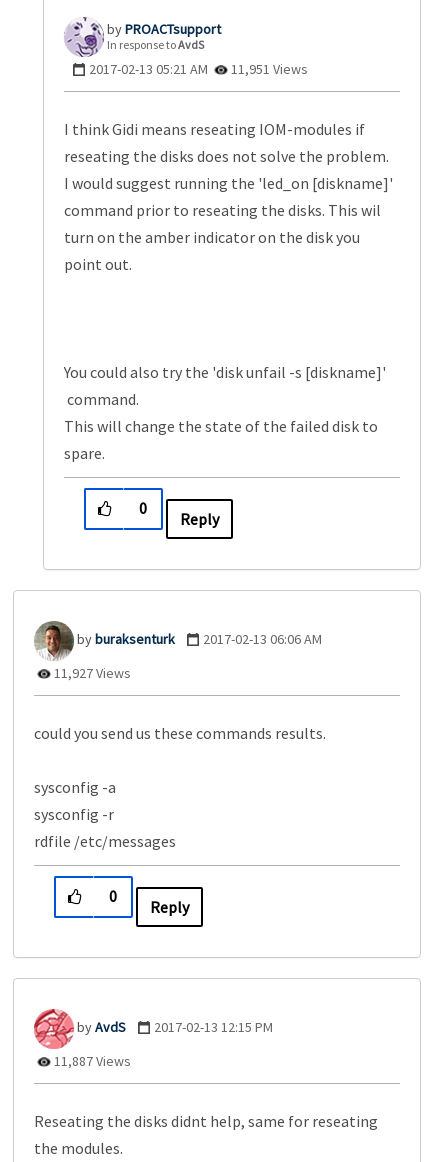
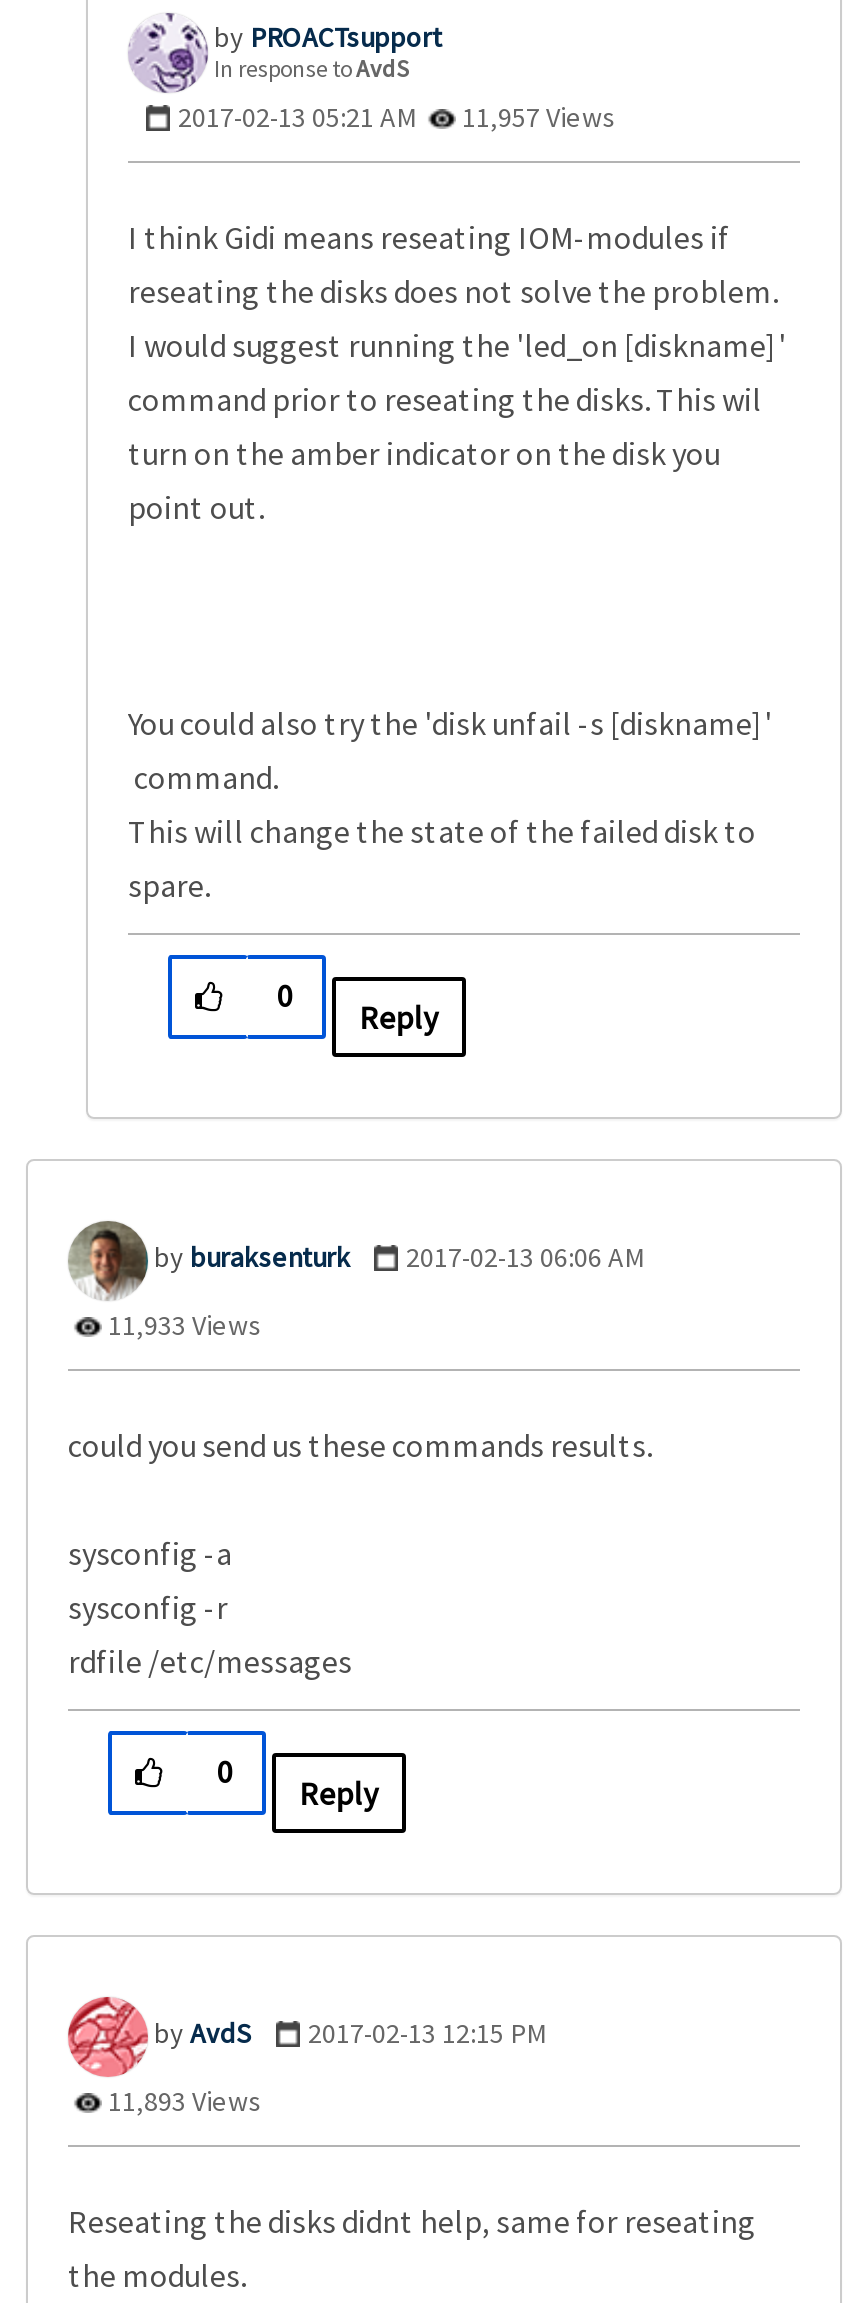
[89,60,308,78] 2017-02-13 05:21 AM 11,951 Views -> [178,99,616,135] 2017-02-13 05:21 AM 11,957 Views
[51,664,131,682] 11,927 Views -> [102,1307,262,1343] 11,933 Views
[51,1052,131,1070] 11,887 Views -> [102,2083,262,2119] 11,893 Views

